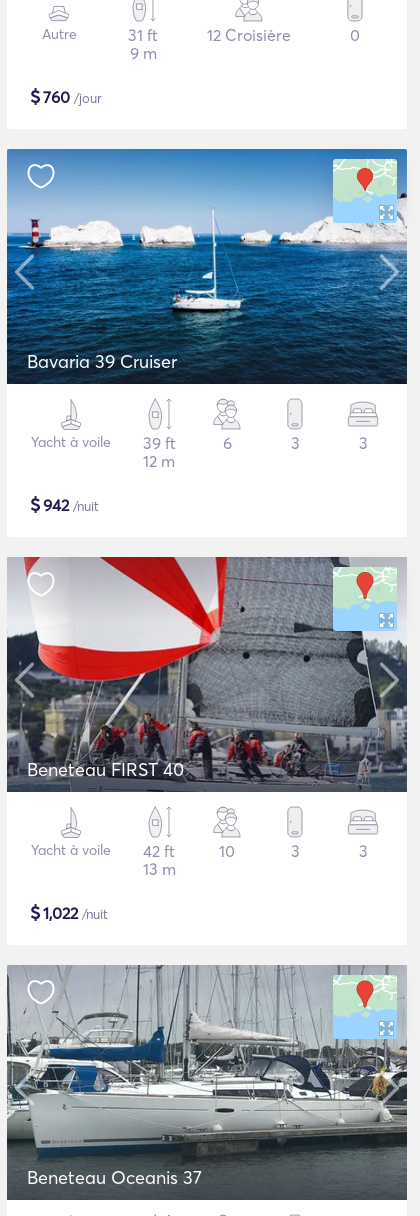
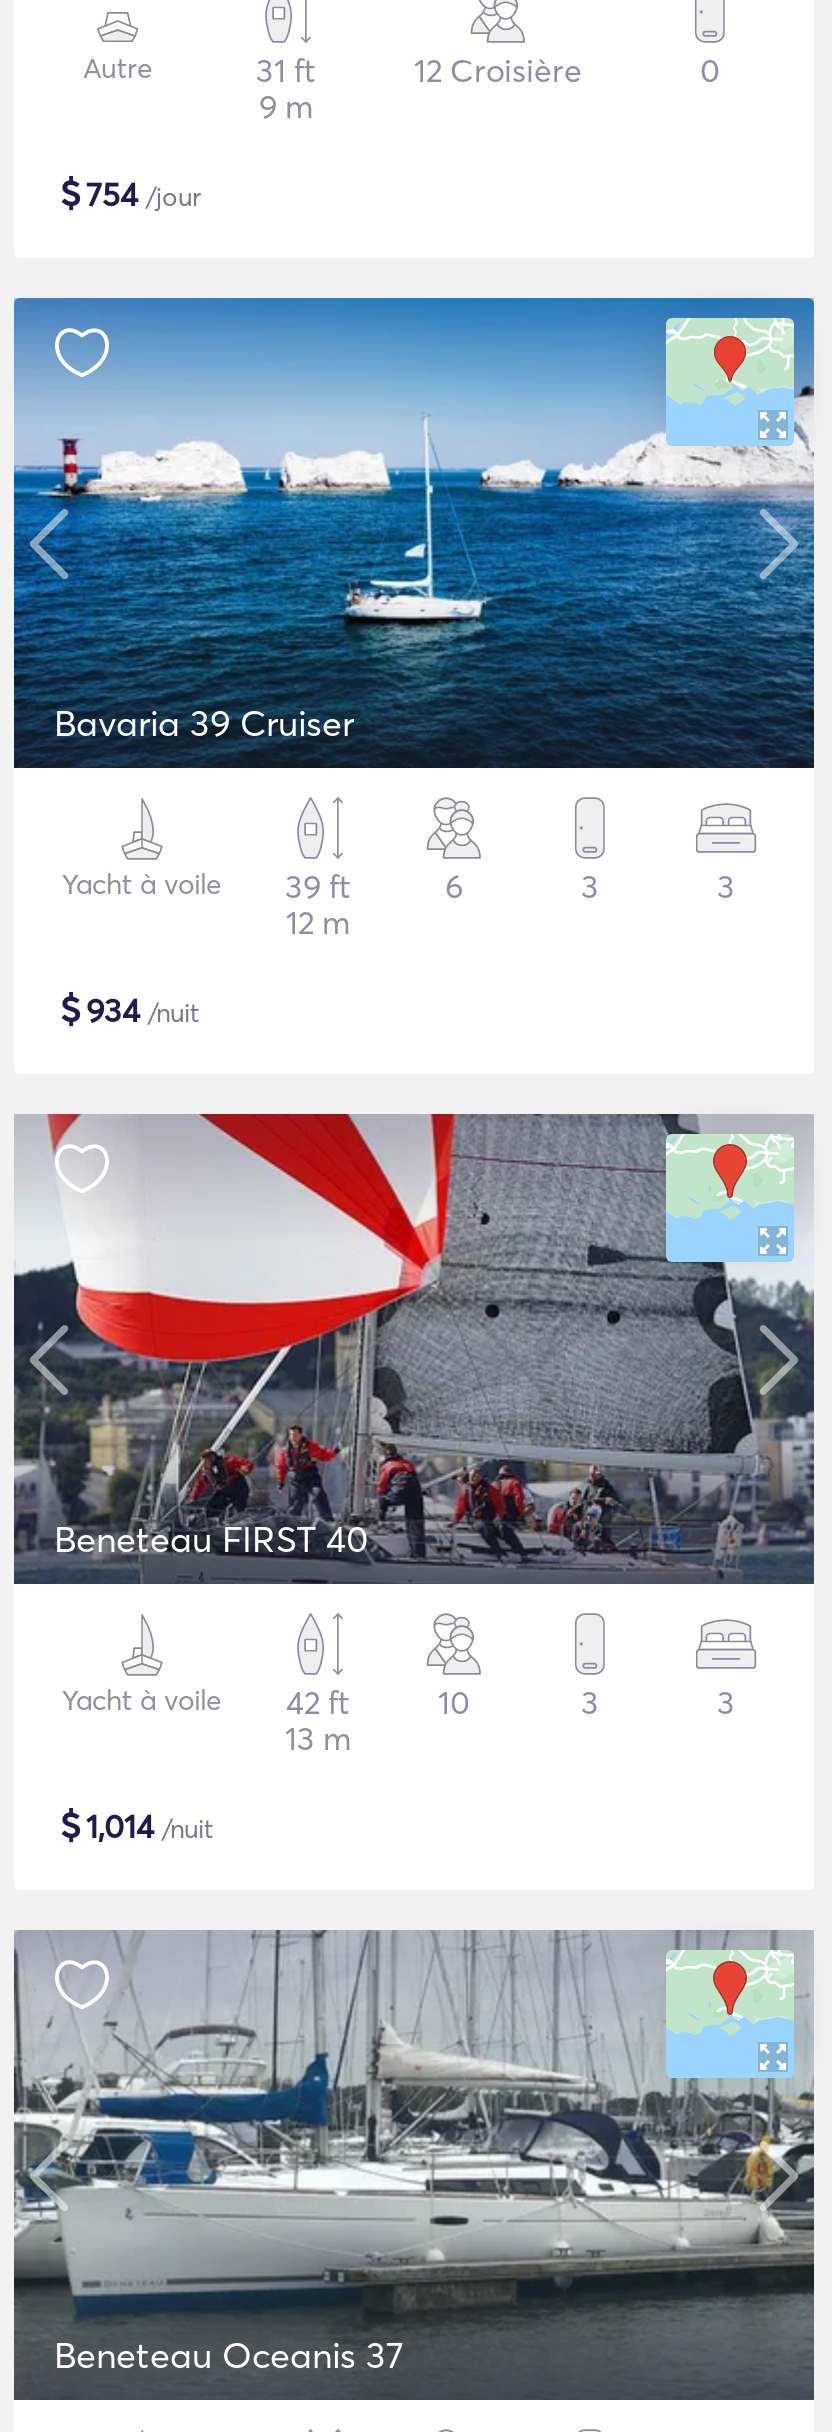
[30,85,102,108] $760 /jour -> [60,170,202,216] $754 /jour
[30,493,99,516] $942 /nuit -> [60,986,200,1032] $934 /nuit
[30,901,108,924] $1,022 /nuit -> [60,1802,214,1848] $1,014 /nuit

